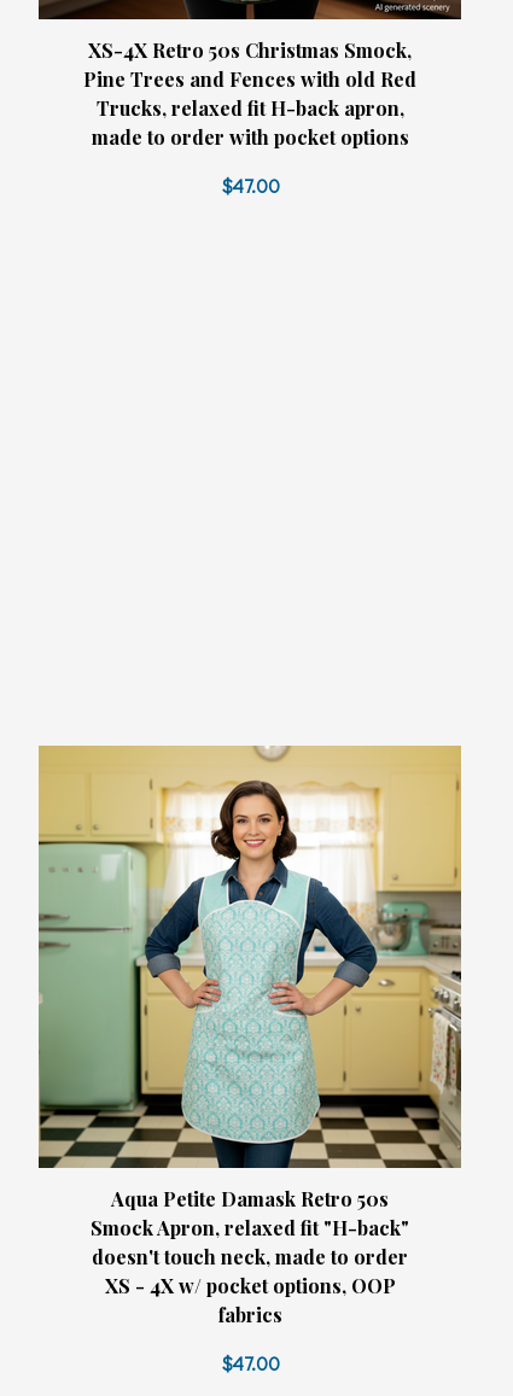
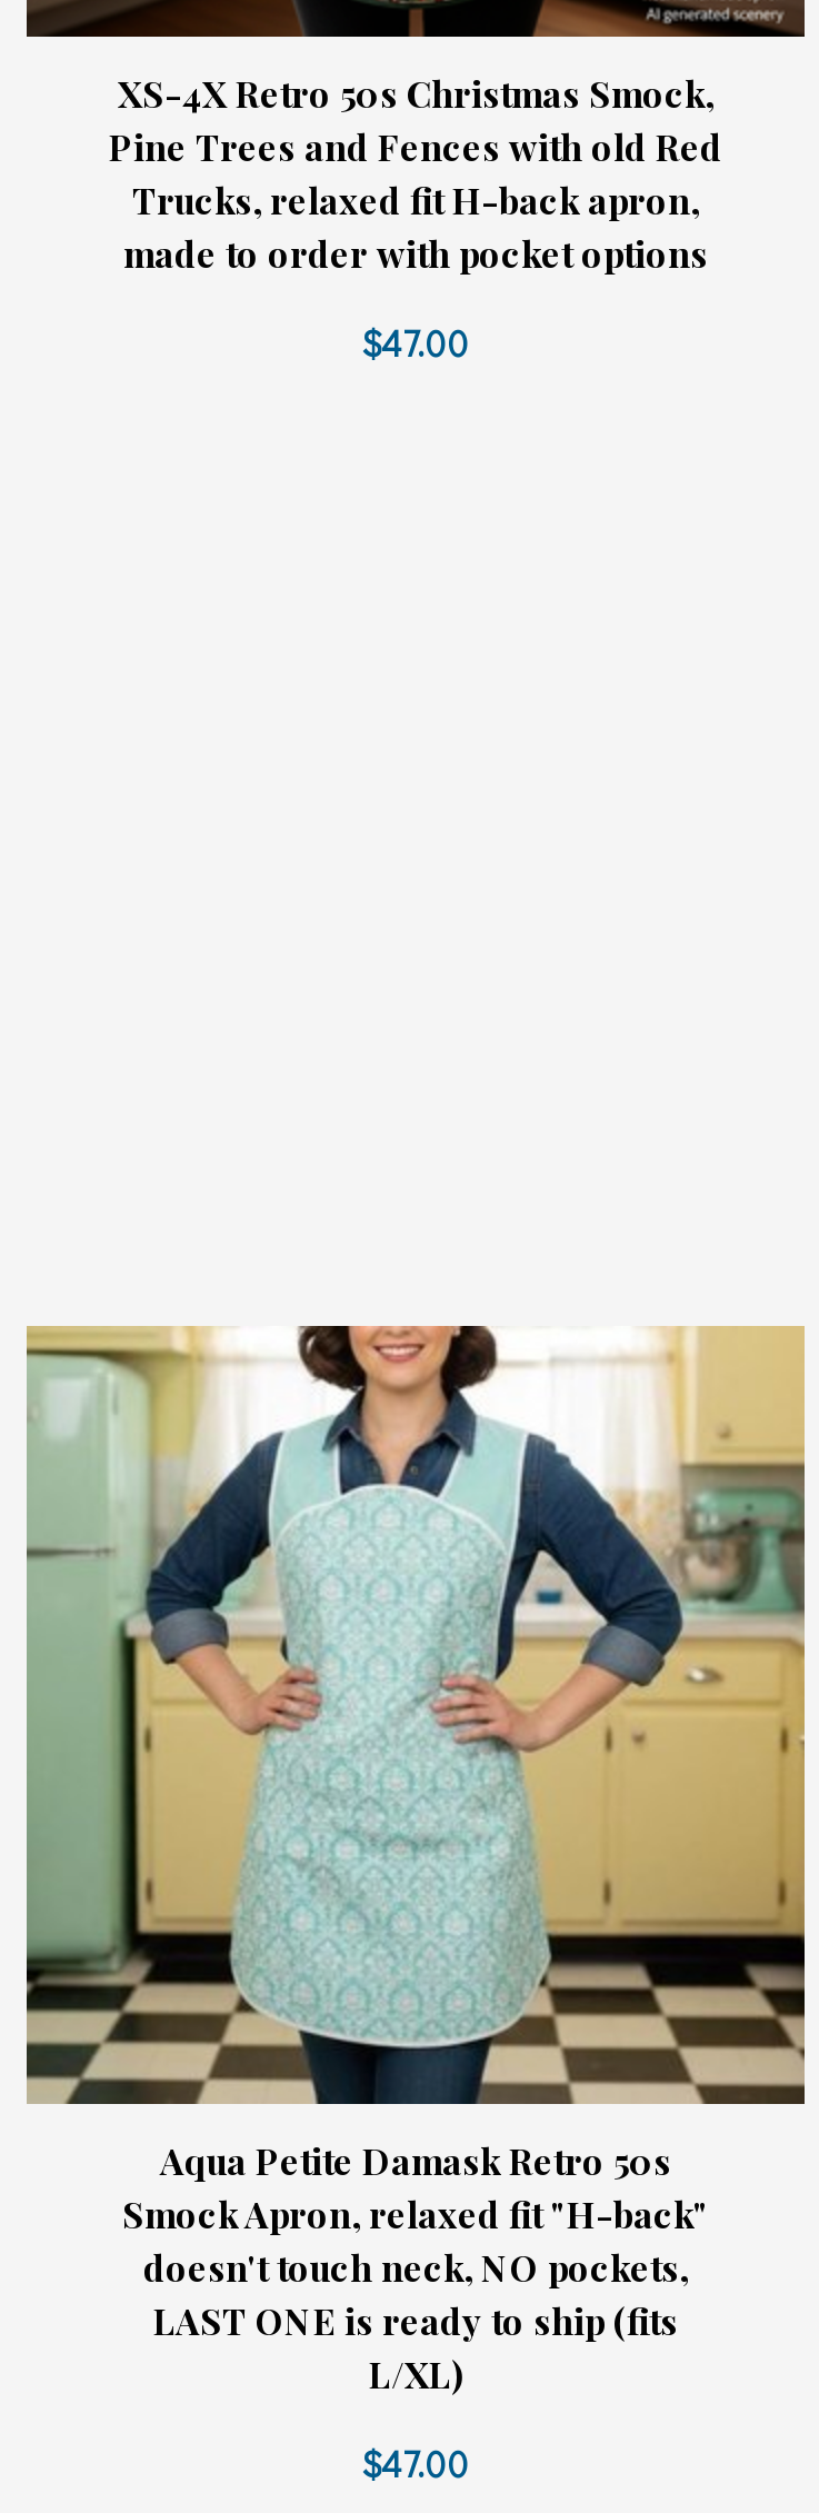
[37,744,462,1169] [image] -> [24,1325,807,2107] [image]
[92,1244,408,1327] doesn't touch neck, made to order | XS - 4X w/ pocket options, OOP | fabrics -> [143,2244,688,2397] doesn't touch neck, NO pockets, | LAST ONE is ready to ship (fits | L/XL)

